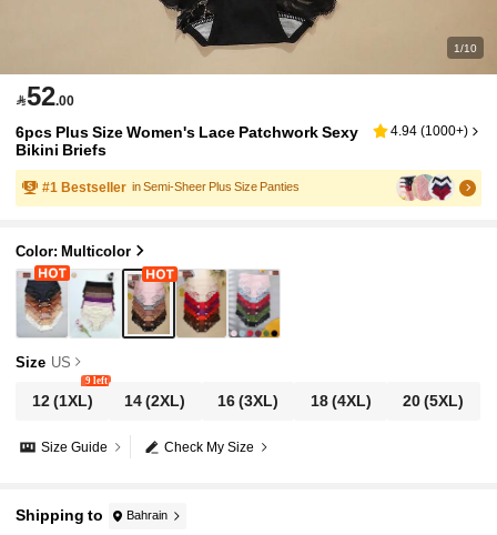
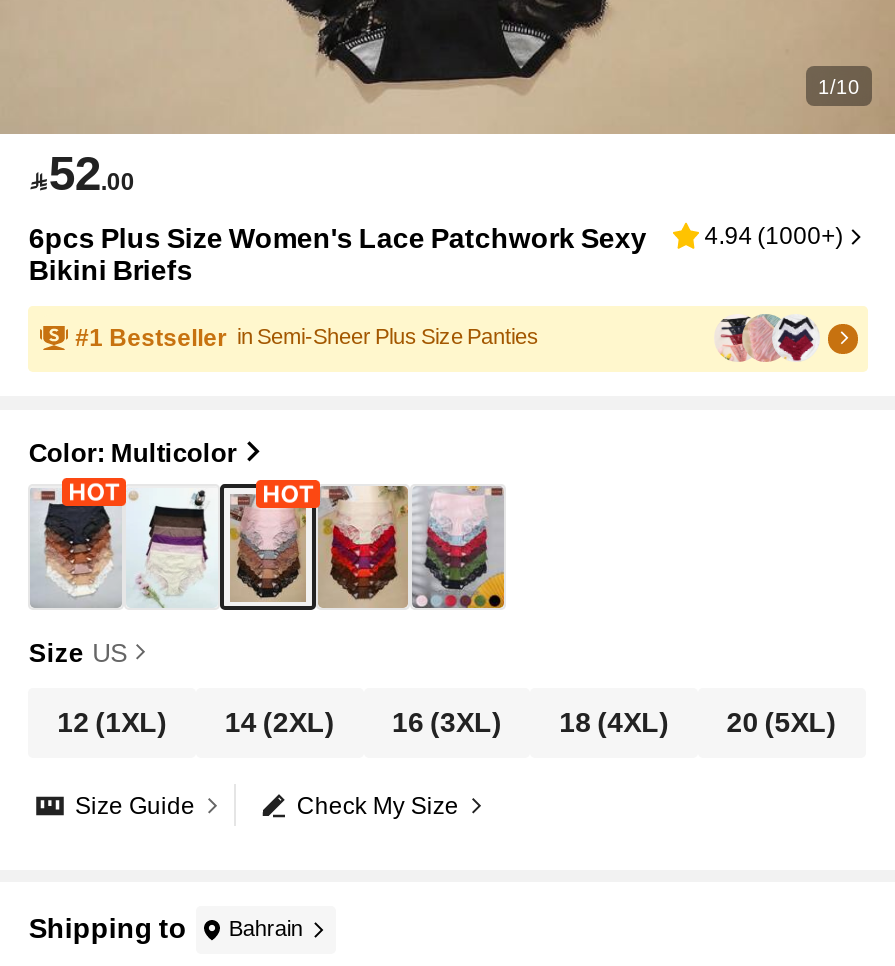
[85,375,107,386] 9 left -> none

